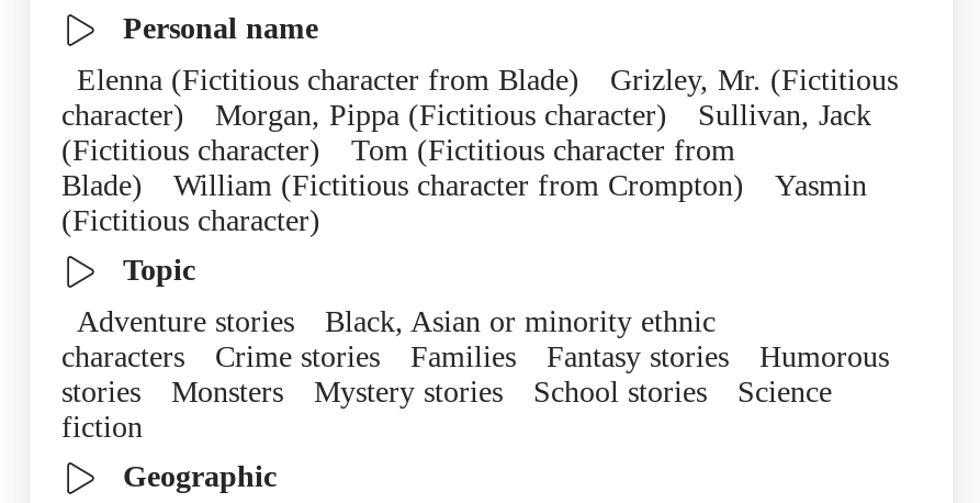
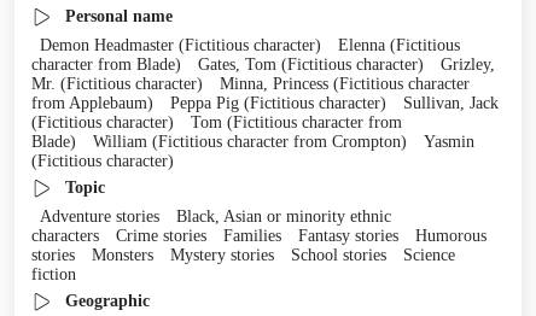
[61,64,898,132] Elenna (Fictitious character from Blade) | Grizley, Mr. (Fictitious | character) | Morgan, Pippa (Fictitious character) -> [31,36,495,112] Demon Headmaster (Fictitious character) | Elenna (Fictitious | character from Blade) | Gates, Tom (Fictitious character) | Grizley, | Mr. (Fictitious character) | Minna, Princess (Fictitious character | from Applebaum) | Peppa Pig (Fictitious character)

